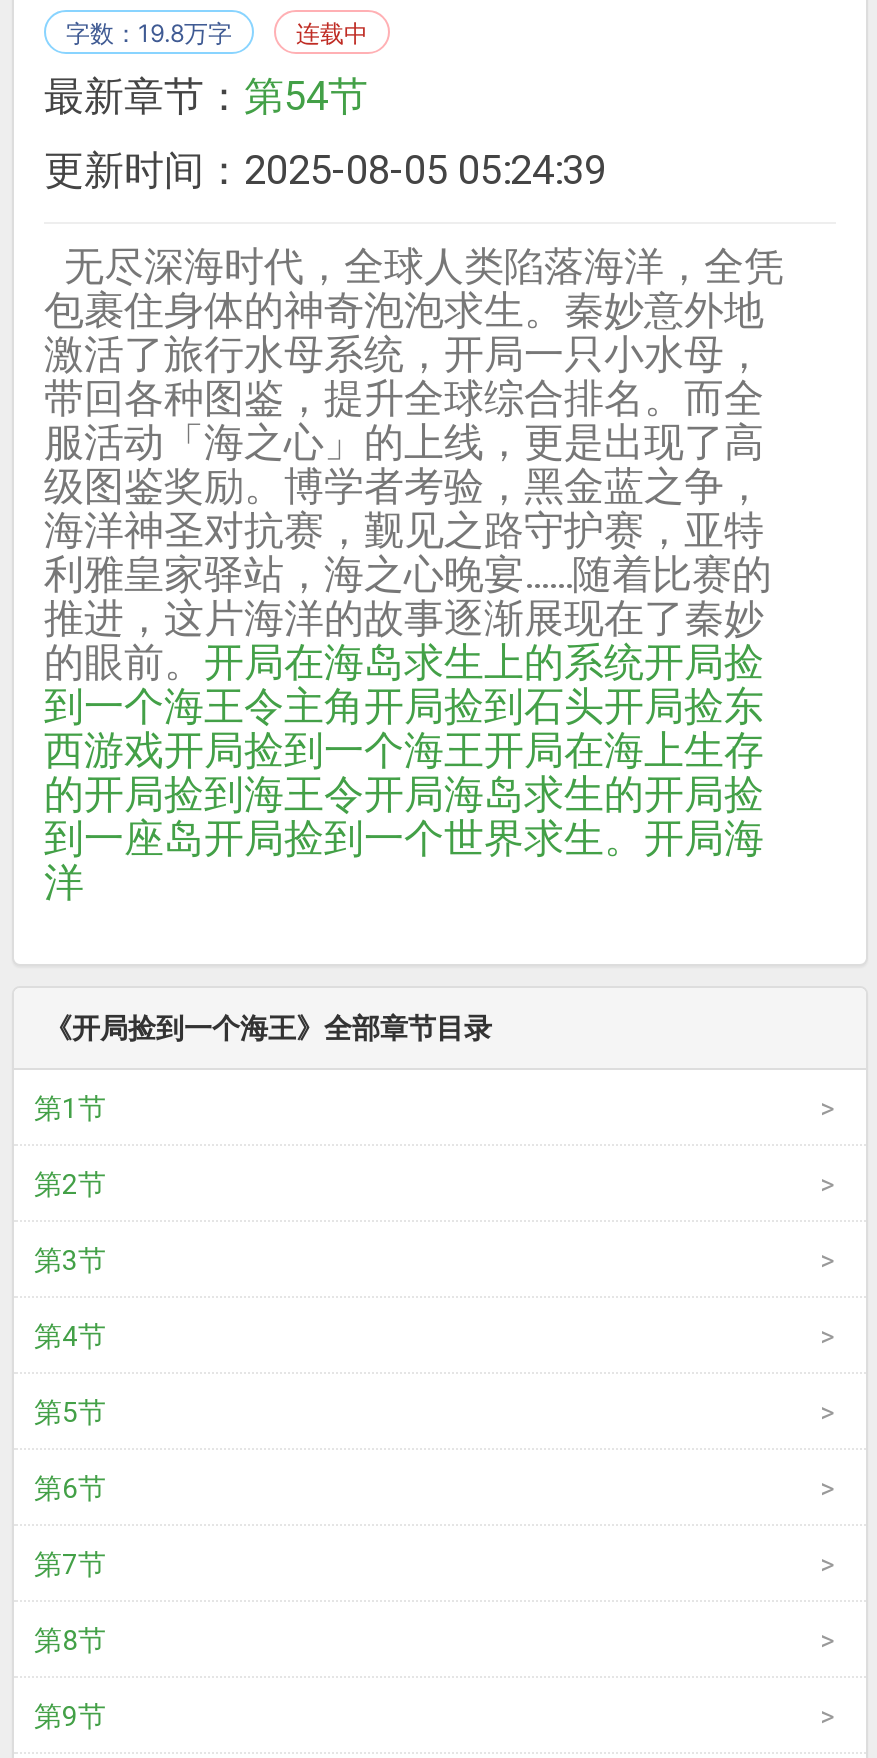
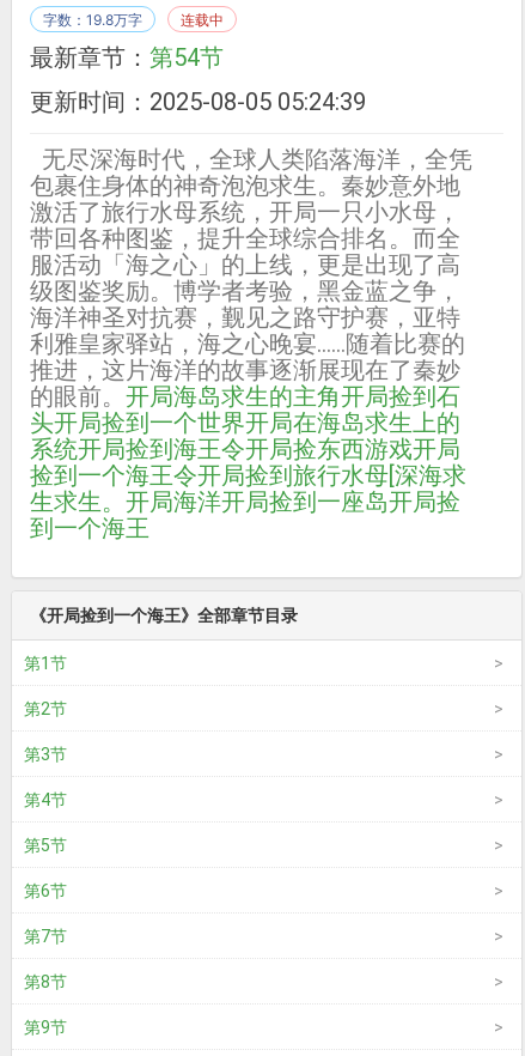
[44,638,764,906] 的眼前。开局在海岛求生上的系统开局捡 | 到一个海王令主角开局捡到石头开局捡东 | 西游戏开局捡到一个海王开局在海上生存 | 的开局捡到海王令开局海岛求生的开局捡 | 到一座岛开局捡到一个世界求生。开局海 | 洋 -> [30,382,466,542] 的眼前。开局海岛求生的主角开局捡到石 | 头开局捡到一个世界开局在海岛求生上的 | 系统开局捡到海王令开局捡东西游戏开局 | 捡到一个海王令开局捡到旅行水母[深海求 | 生求生。开局海洋开局捡到一座岛开局捡 | 到一个海王

